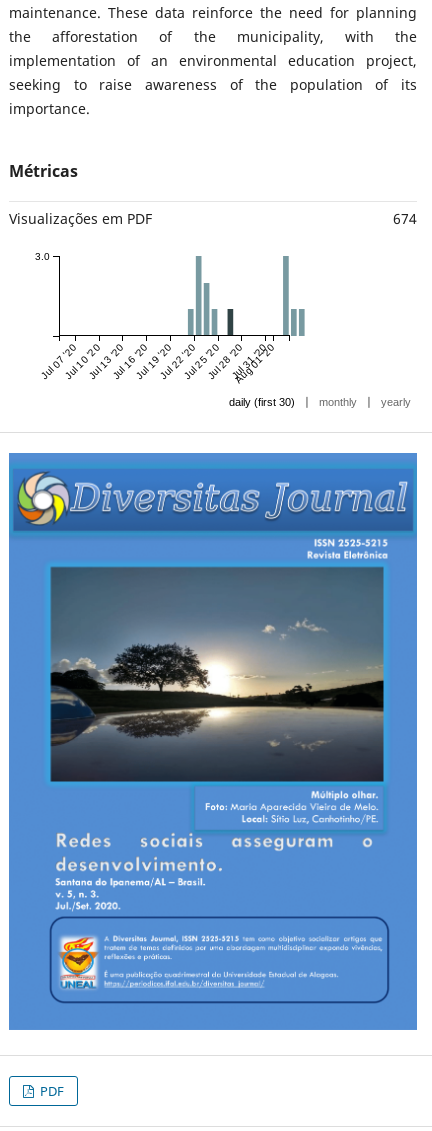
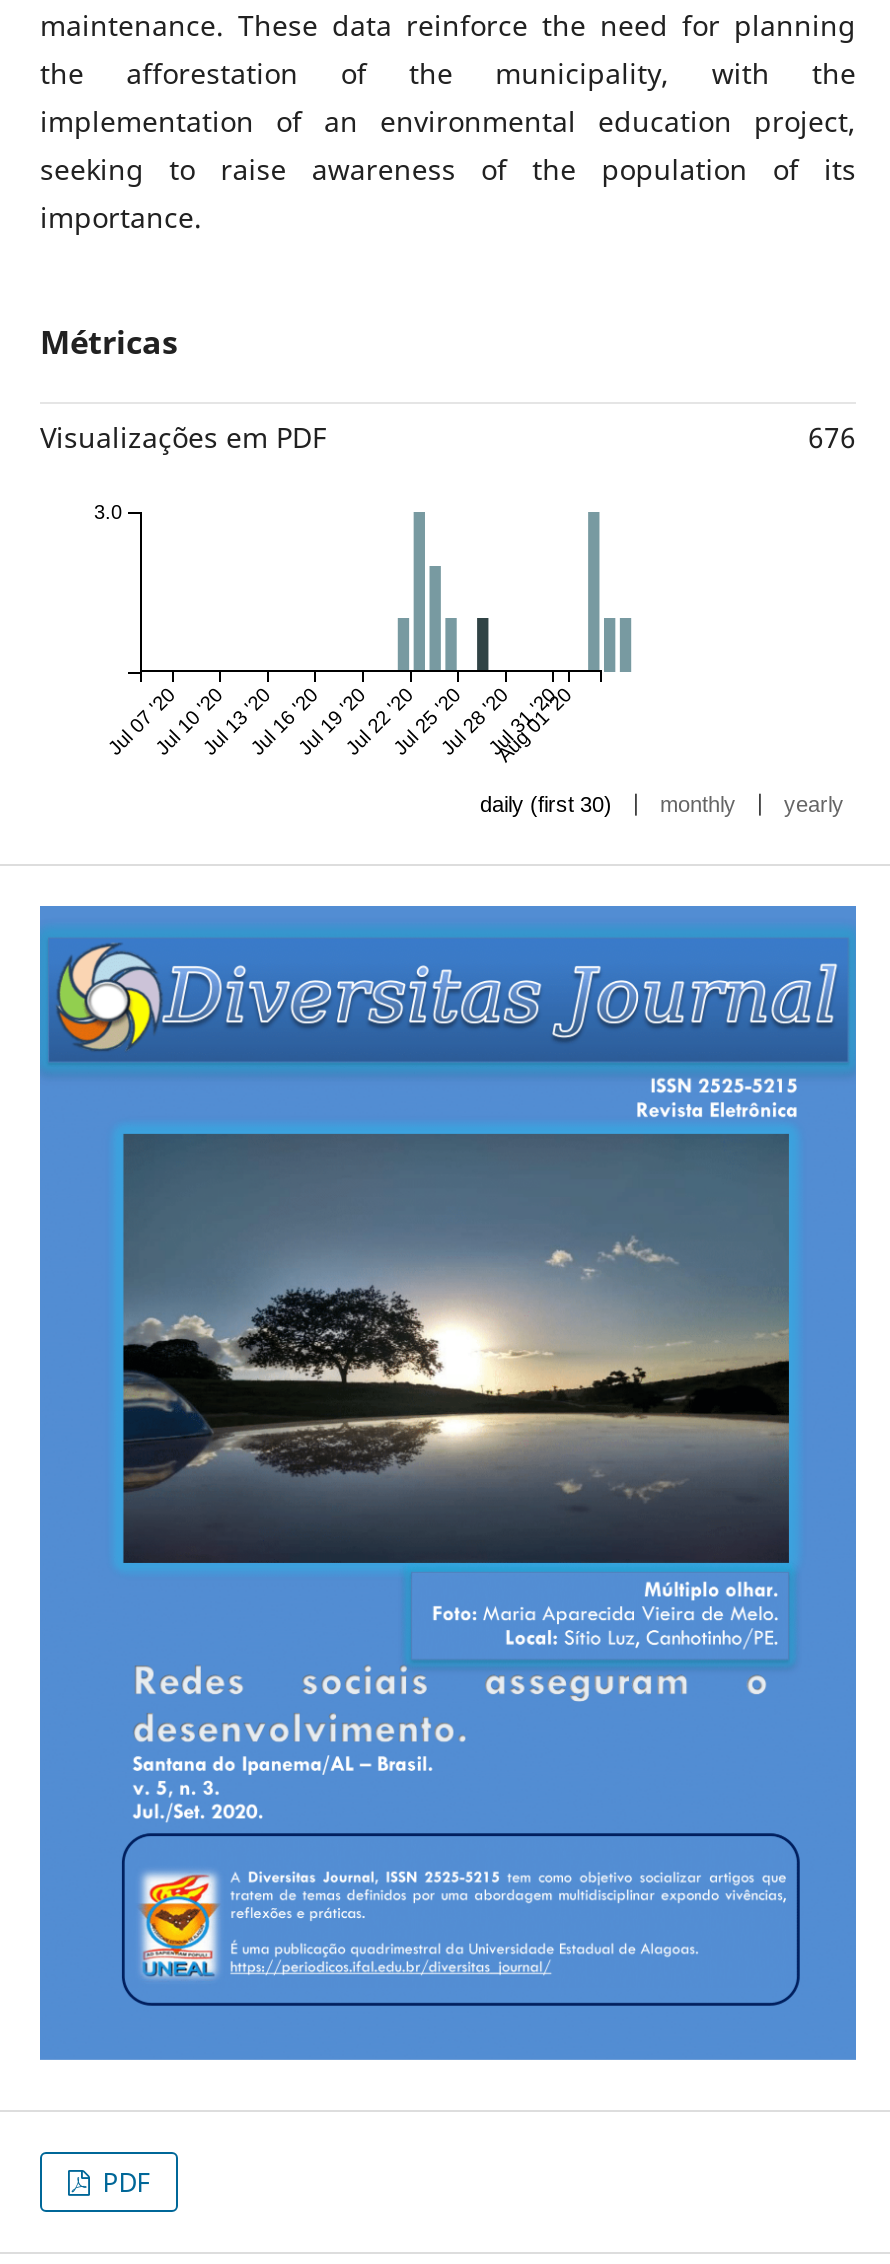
[393,209,417,228] 674 -> [808,418,856,456] 676

